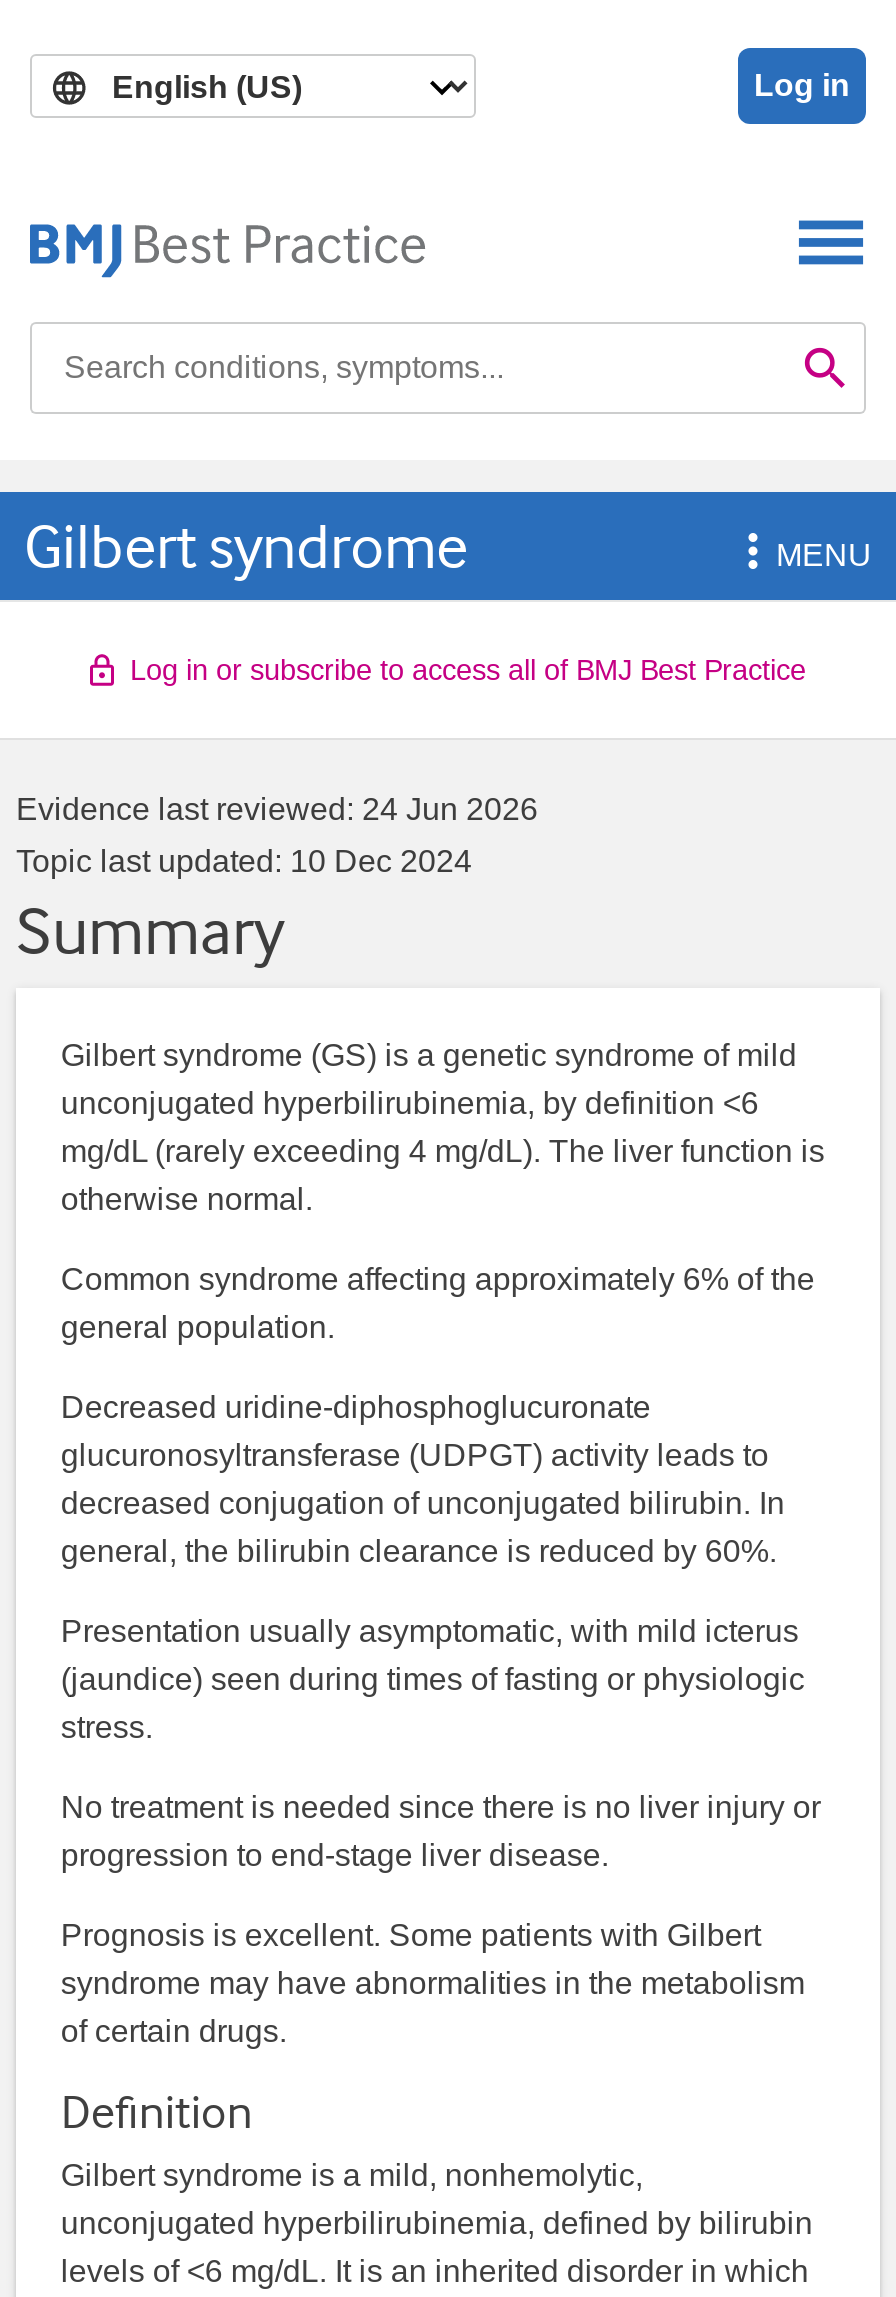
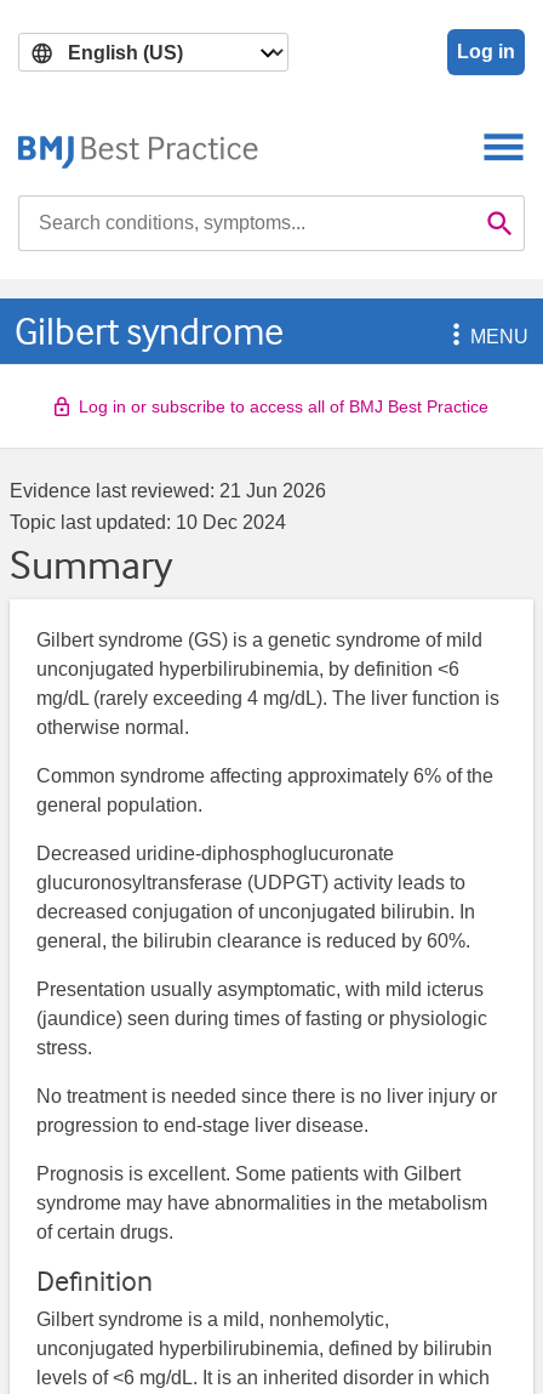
[16,792,538,826] Evidence last reviewed: 24 Jun 2026 -> [10,480,326,501] Evidence last reviewed: 21 Jun 2026

